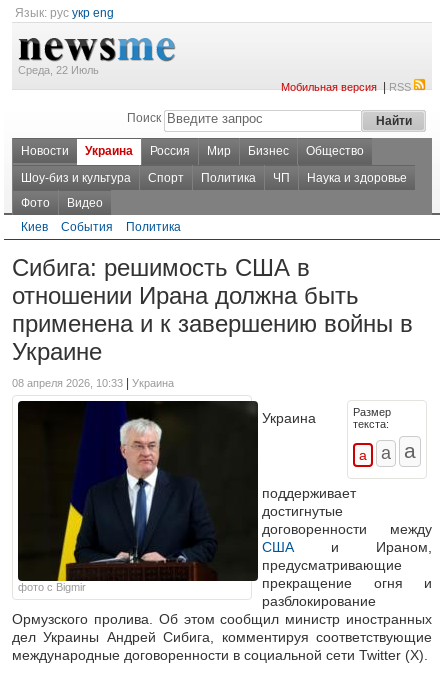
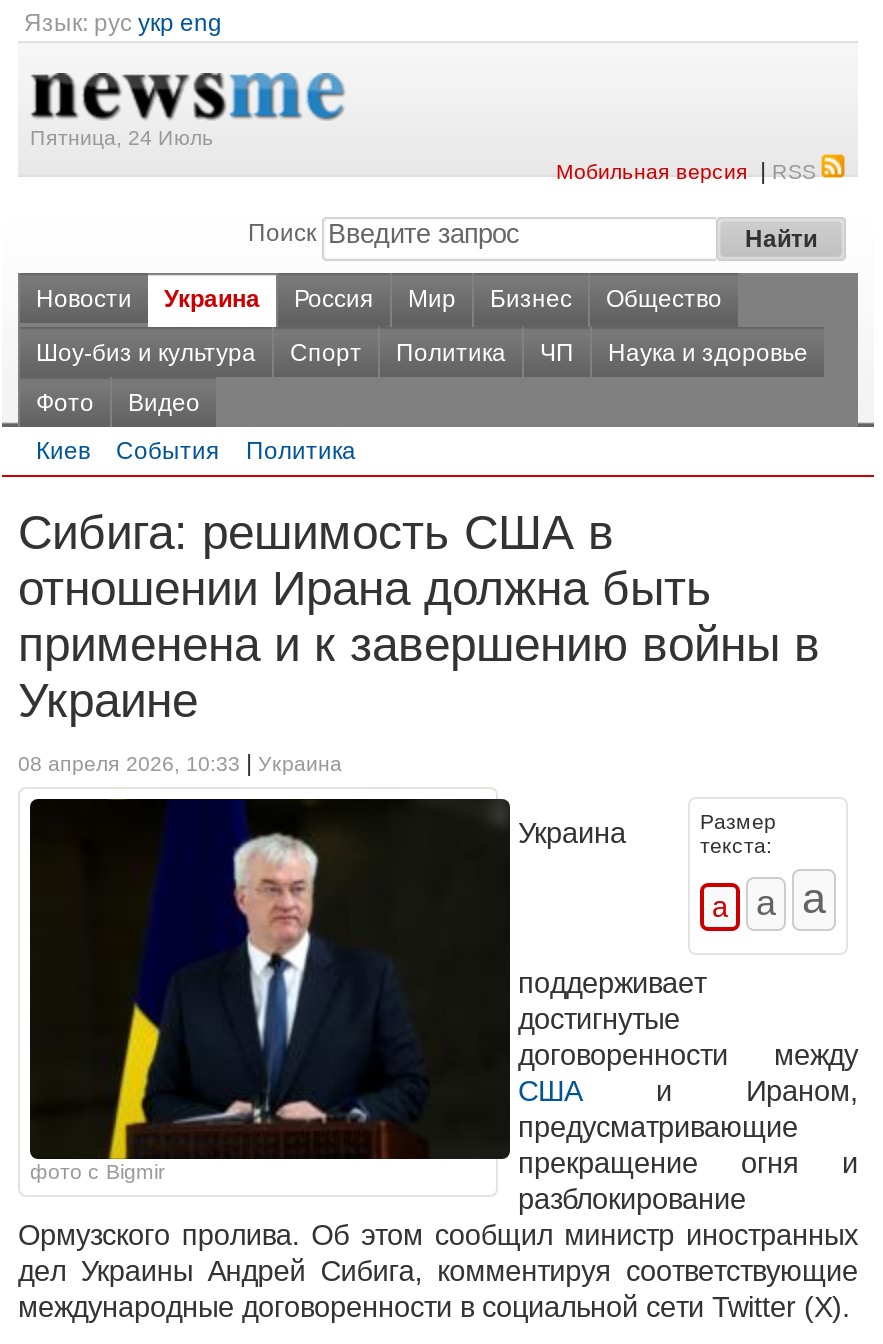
[18,64,99,76] Среда, 22 Июль -> [30,125,214,149] Пятница, 24 Июль

